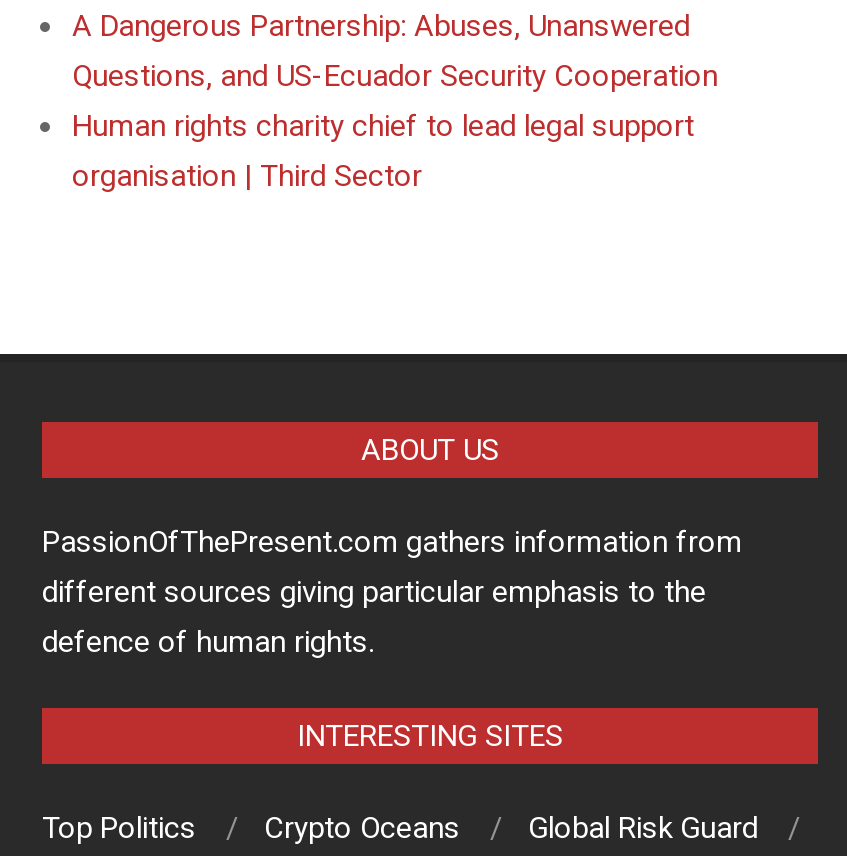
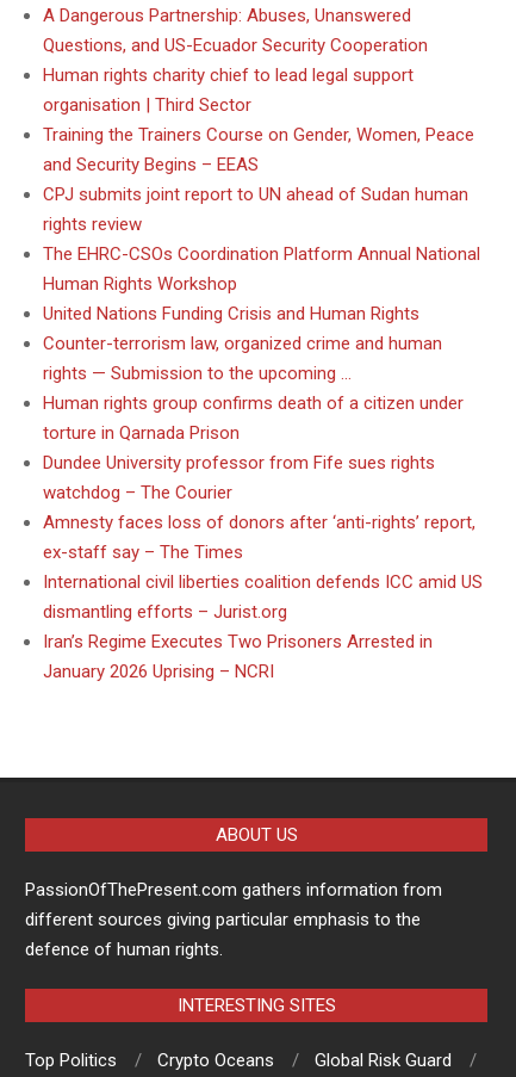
none -> [43,124,483,683] Training the Trainers Course on Gender, Women, Peace | and Security Begins – EEAS | CPJ submits joint report to UN ahead of Sudan human | rights review | The EHRC-CSOs Coordination Platform Annual National | Human Rights Workshop | United Nations Funding Crisis and Human Rights | Counter-terrorism law, organized crime and human | rights — Submission to the upcoming … | Human rights group confirms death of a citizen under | torture in Qarnada Prison | Dundee University professor from Fife sues rights | watchdog – The Courier | Amnesty faces loss of donors after ‘anti-rights’ report, | ex-staff say – The Times | International civil liberties coalition defends ICC amid US | dismantling efforts – Jurist.org | Iran’s Regime Executes Two Prisoners Arrested in | January 2026 Uprising – NCRI

